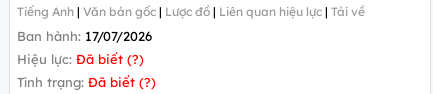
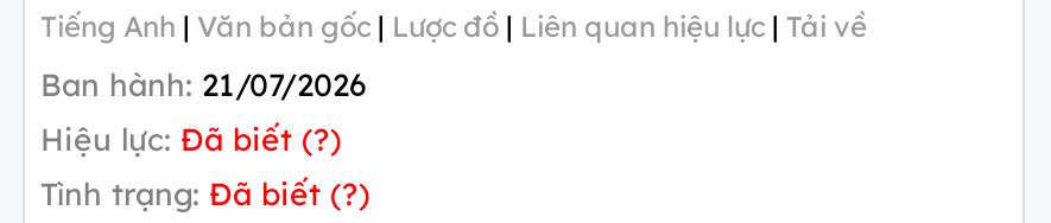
[16,28,151,44] Ban hành: 17/07/2026 -> [40,66,366,104] Ban hành: 21/07/2026

